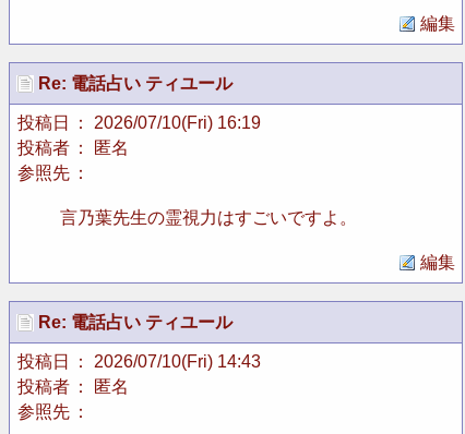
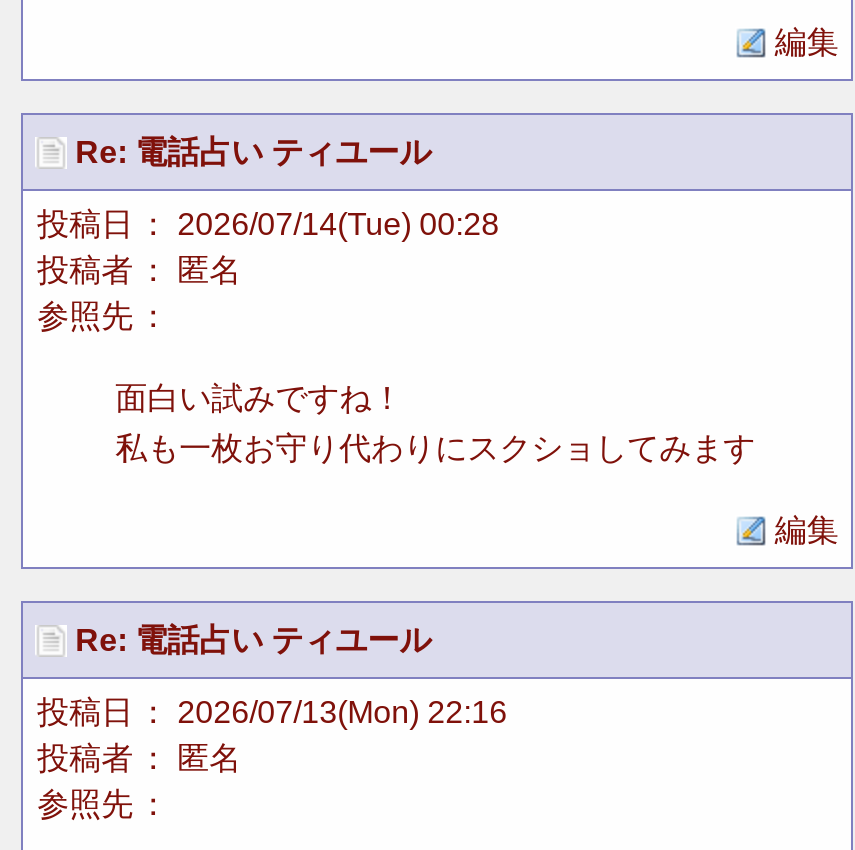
[18,113,261,131] 投稿日 ： 2026/07/10(Fri) 16:19 -> [37,206,499,240] 投稿日 ： 2026/07/14(Tue) 00:28
[60,208,357,226] 言乃葉先生の霊視力はすごいですよ。 -> [115,380,755,464] 面白い試みですね！ | 私も一枚お守り代わりにスクショしてみます
[18,352,261,370] 投稿日 ： 2026/07/10(Fri) 14:43 -> [37,694,507,728] 投稿日 ： 2026/07/13(Mon) 22:16

